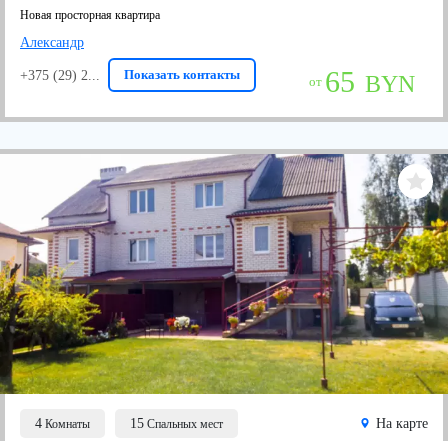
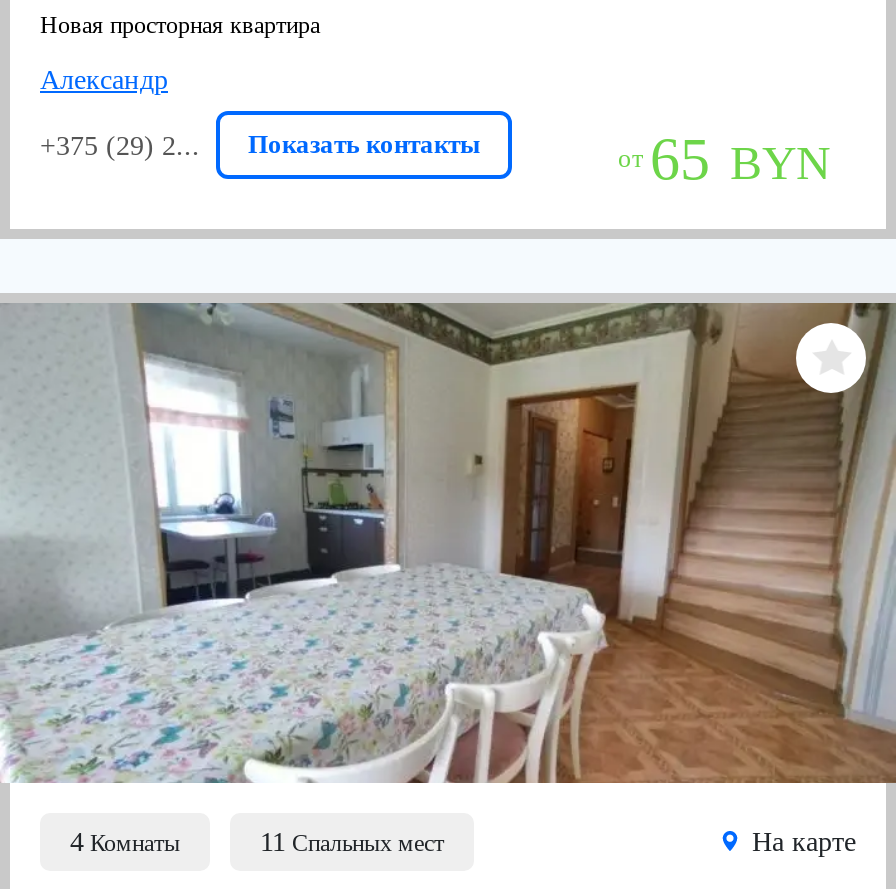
[3,154,445,431] [image] | 15 Спальных мест -> [6,301,890,857] [image] | 11 Спальных мест

